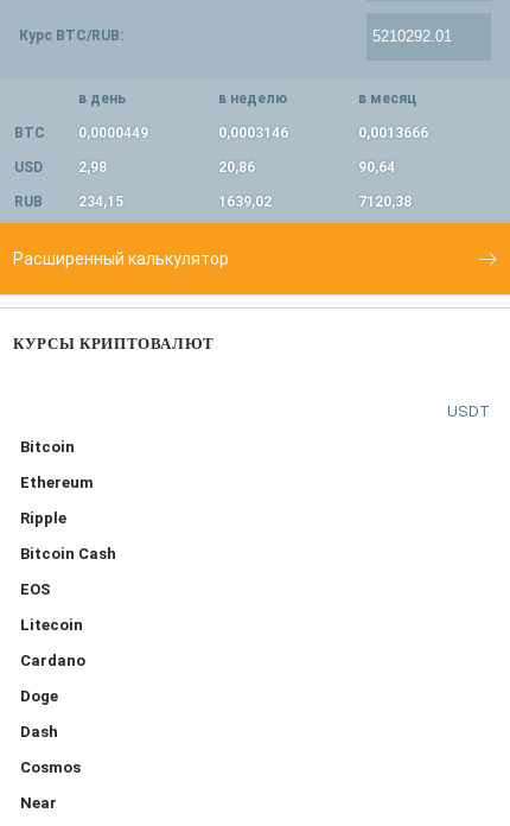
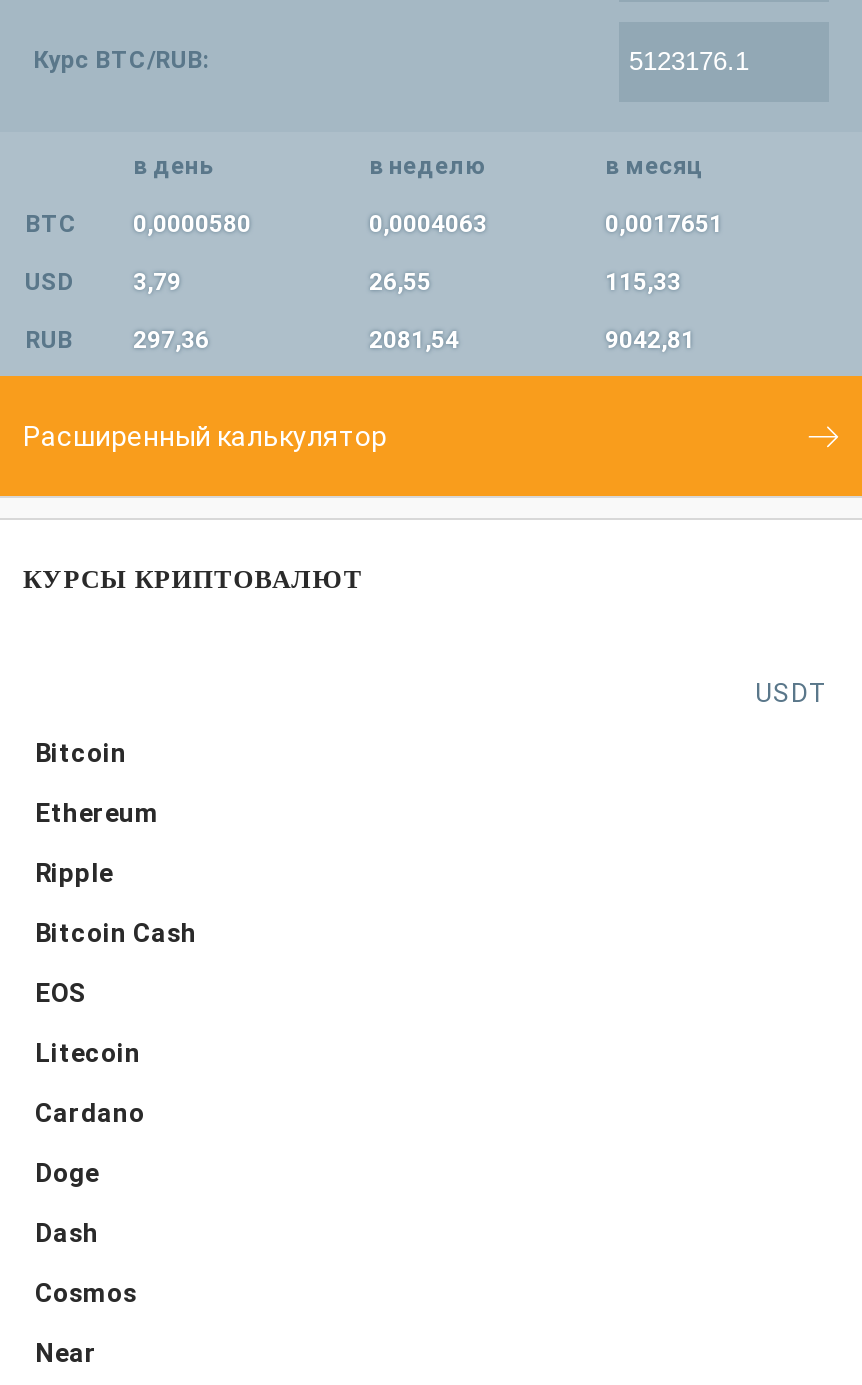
[14,125,148,141] BTC 0,0000449 -> [25,210,251,238] BTC 0,0000580
[218,125,288,141] 0,0003146 -> [369,210,487,238] 0,0004063
[358,125,428,141] 0,0013666 -> [605,210,723,238] 0,0017651
[78,159,107,176] 2,98 -> [133,268,181,296] 3,79
[218,159,255,176] 20,86 -> [369,268,431,296] 26,55
[358,159,395,176] 90,64 -> [605,268,681,296] 115,33
[78,193,123,210] 234,15 -> [133,326,209,354] 297,36
[218,193,272,210] 1639,02 -> [369,326,459,354] 2081,54
[358,193,412,210] 7120,38 -> [605,326,695,354] 9042,81

